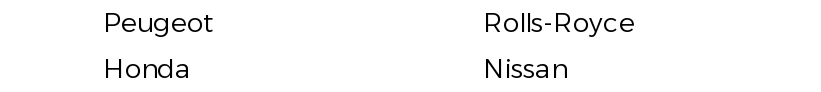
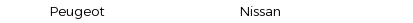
[103,7,635,85] Rolls-Royce | Honda -> none

